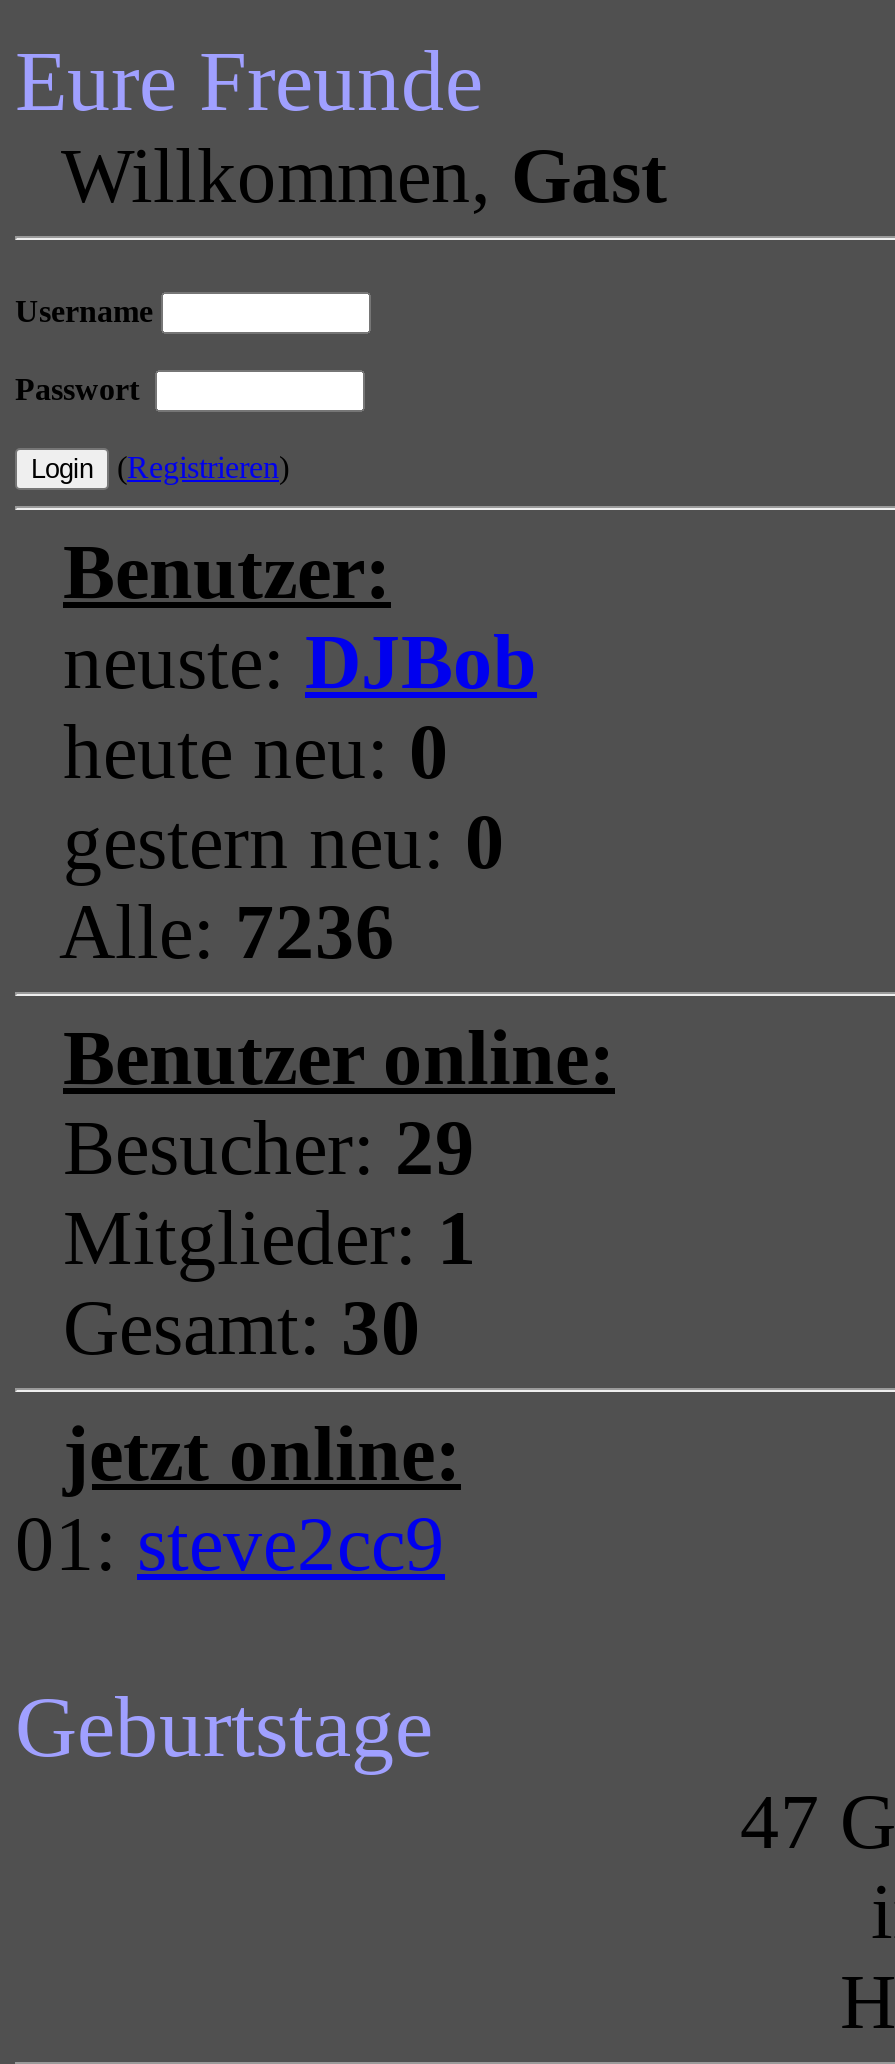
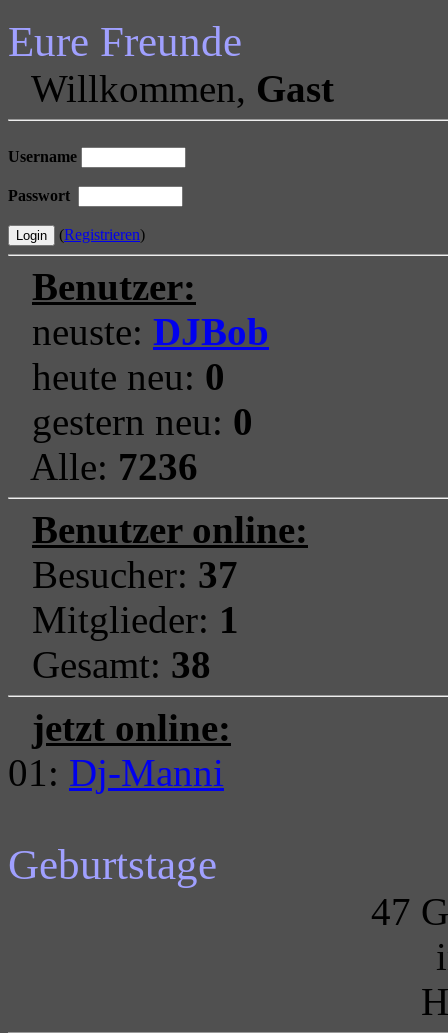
[43,1104,475,1190] Besucher: 29 -> [22,553,238,596] Besucher: 37
[43,1284,421,1370] Gesamt: 30 -> [22,643,211,686] Gesamt: 38
[15,1500,445,1586] 01: steve2cc9 -> [8,751,224,794] 01: Dj-Manni

